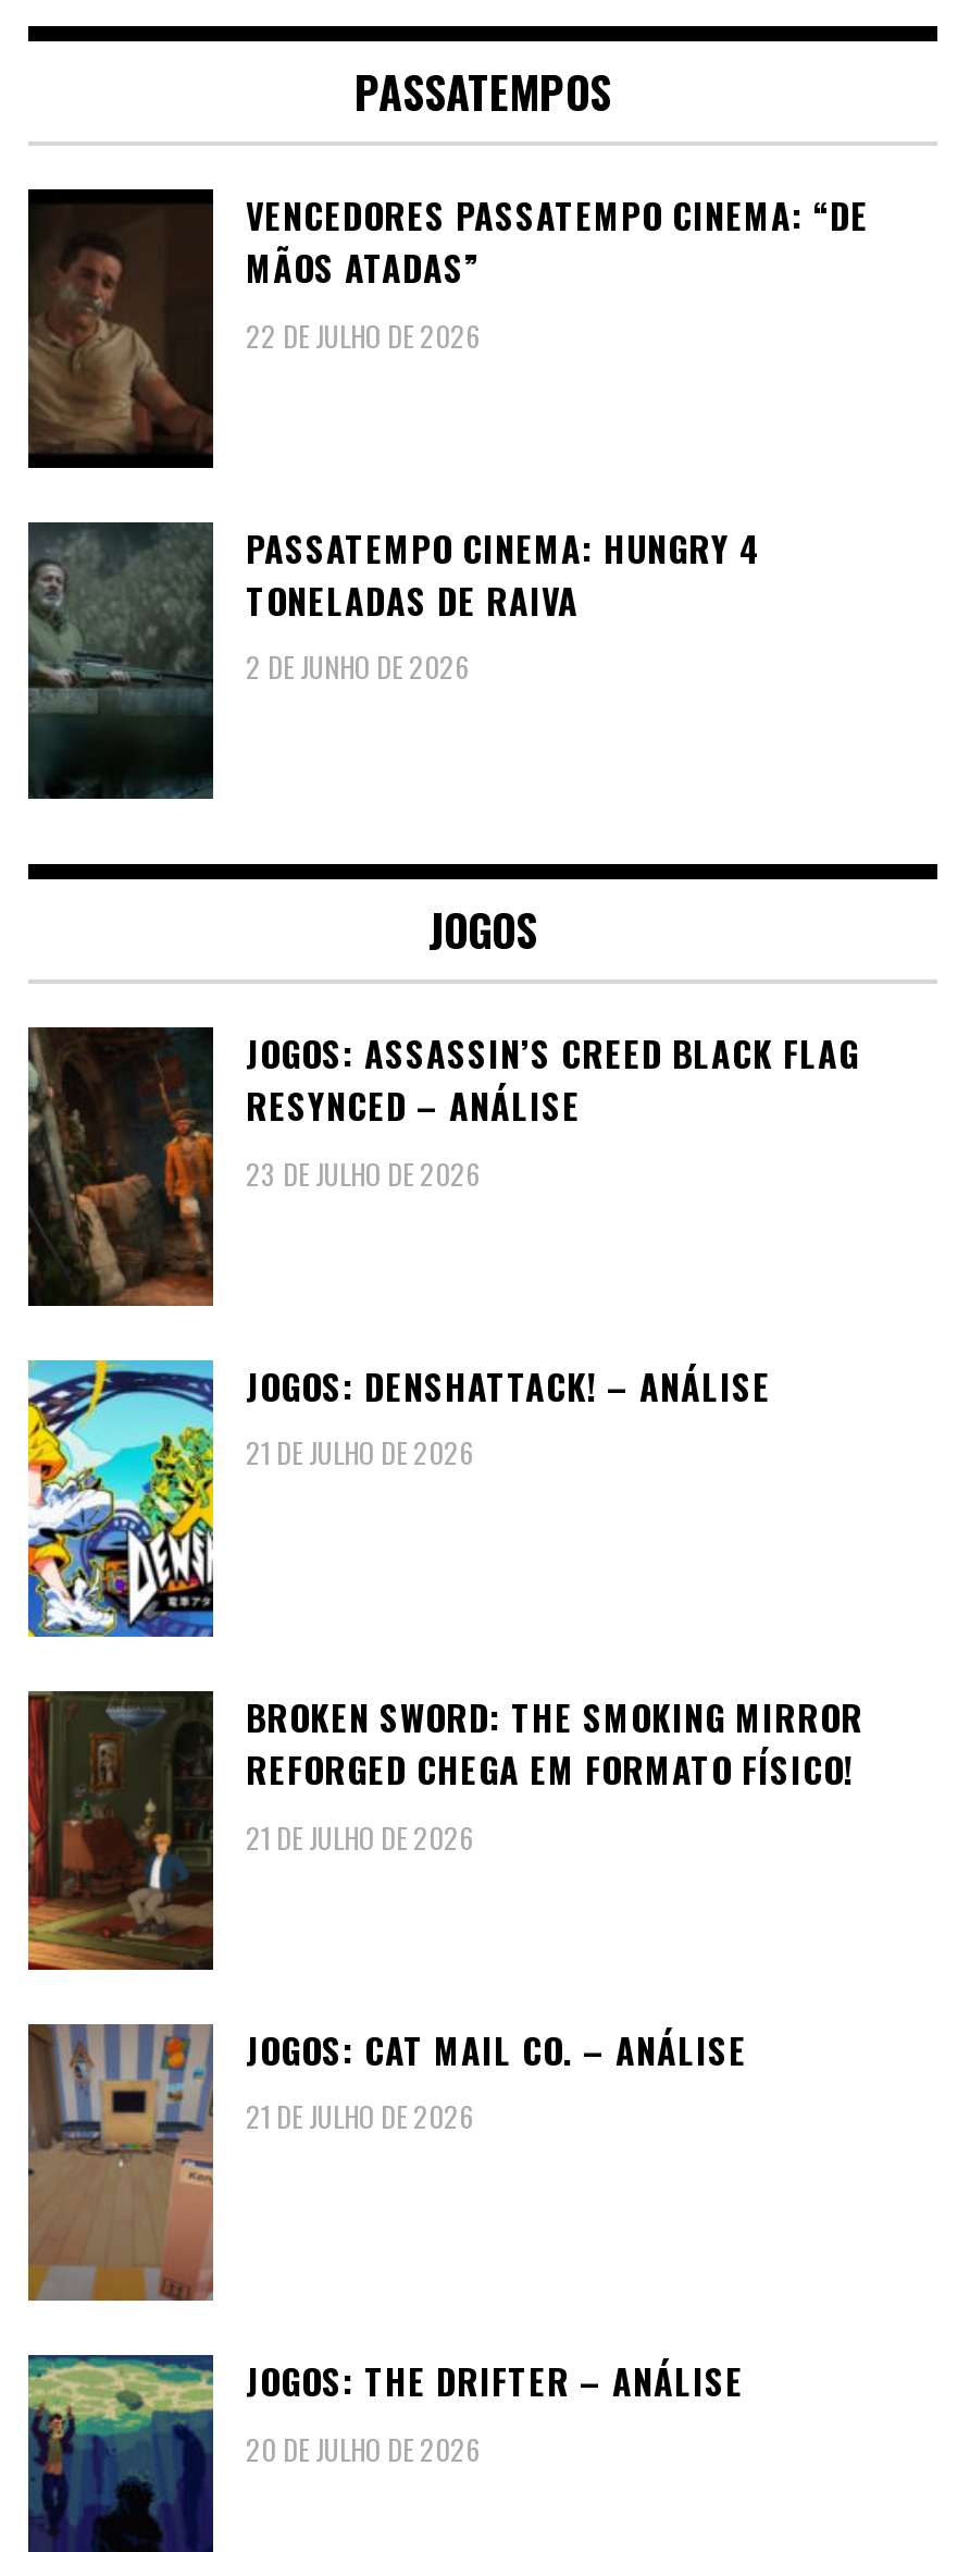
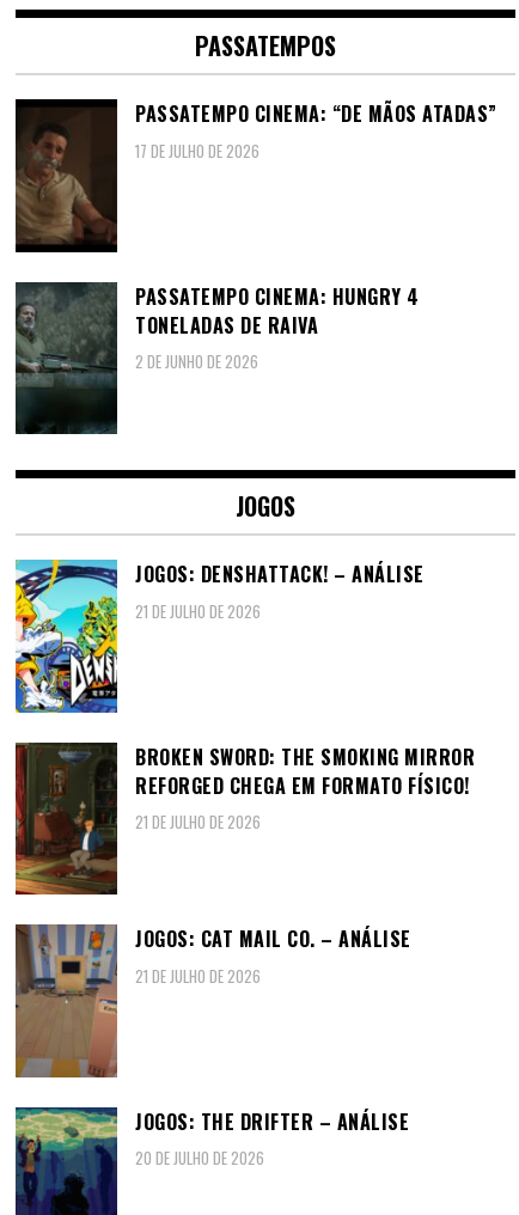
[246,190,869,356] VENCEDORES PASSATEMPO CINEMA: “DE | MÃOS ATADAS” | 22 DE JULHO DE 2026 -> [135,99,497,162] PASSATEMPO CINEMA: “DE MÃOS ATADAS” | 17 DE JULHO DE 2026
[26,1025,859,1308] [image] | JOGOS: ASSASSIN’S CREED BLACK FLAG | RESYNCED – ANÁLISE | 23 DE JULHO DE 2026 -> none

